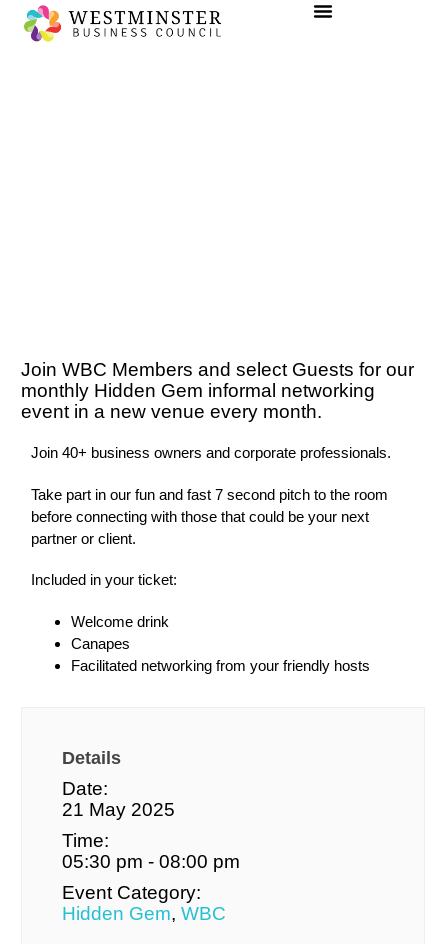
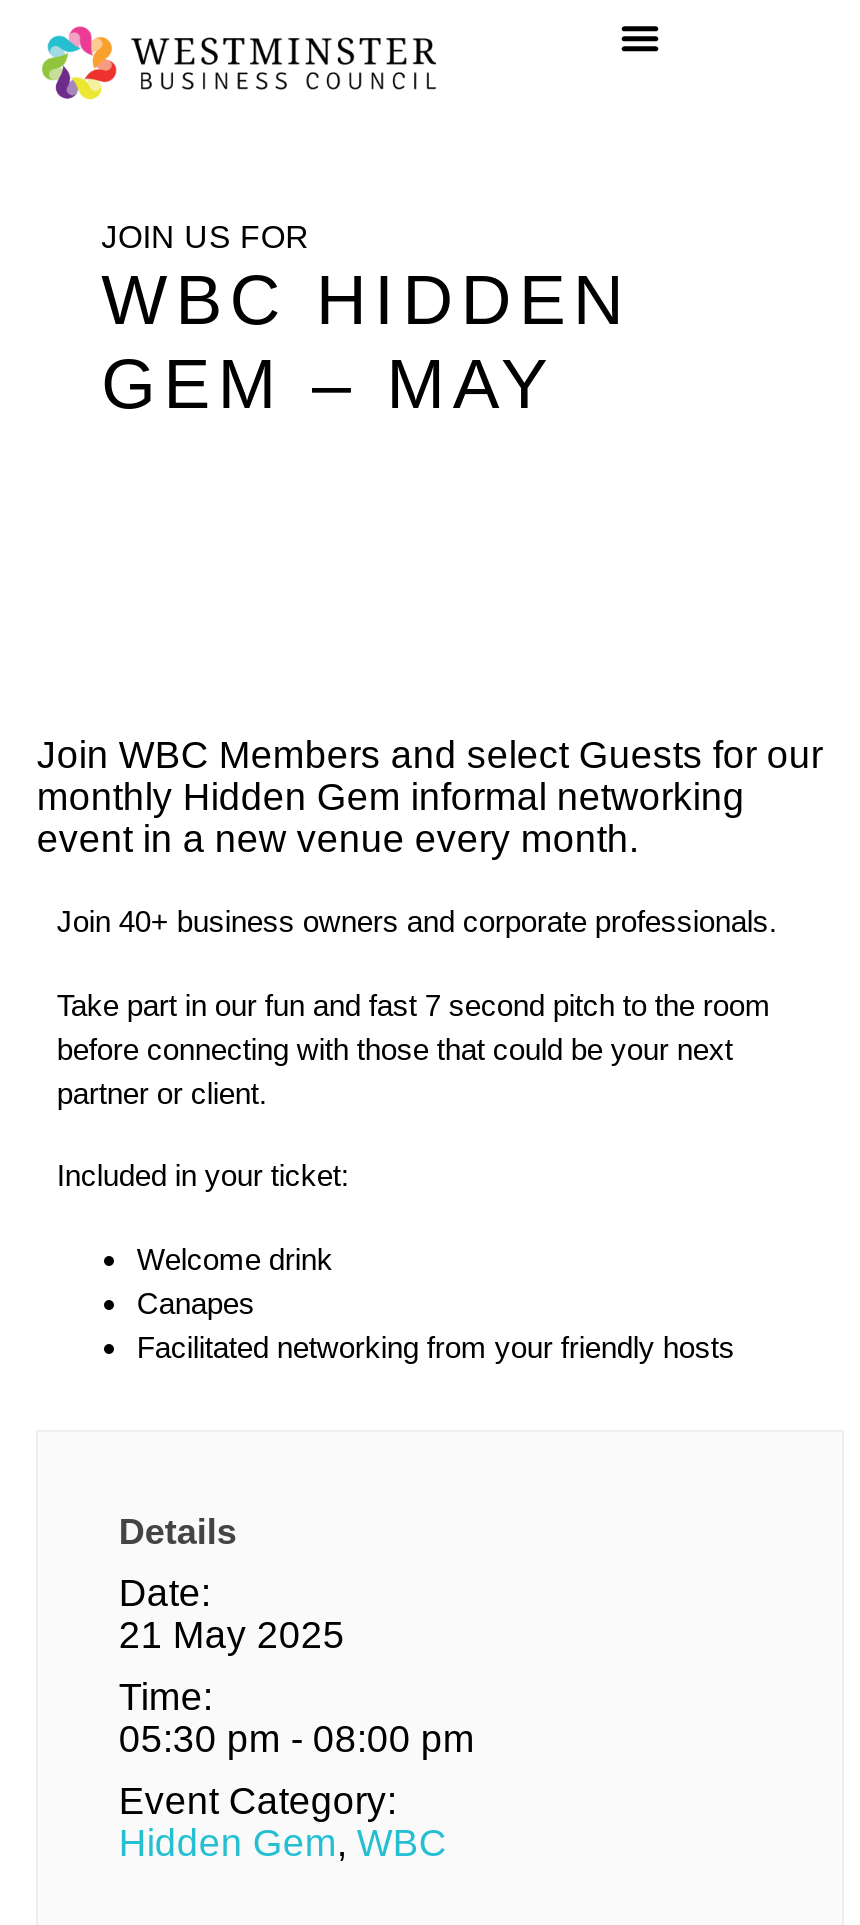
none -> [101,221,631,423] JOIN US FOR | WBC HIDDEN | GEM – MAY

